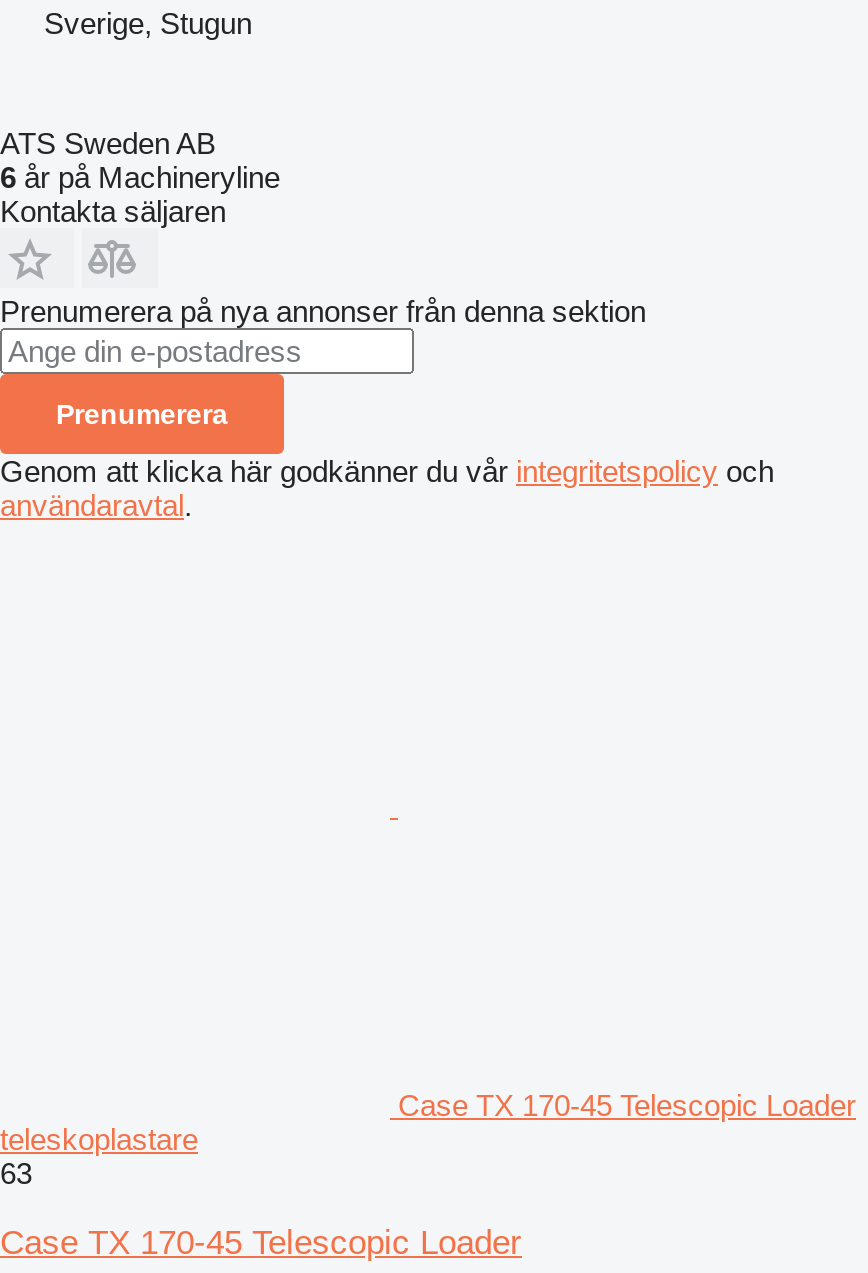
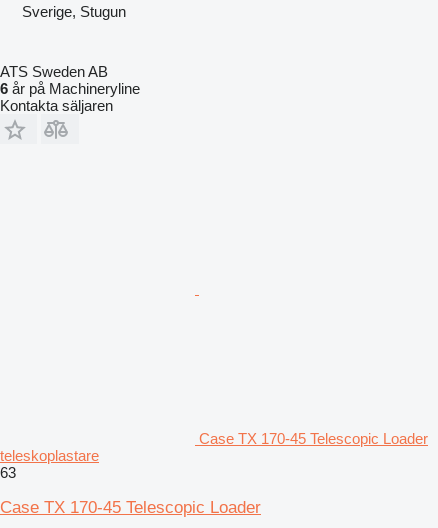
[0,294,774,522] Prenumerera på nya annonser från denna sektion | Prenumerera | Genom att klicka här godkänner du vår integritetspolicy och | användaravtal. -> none

